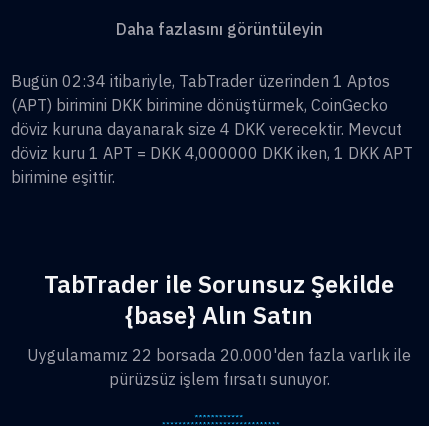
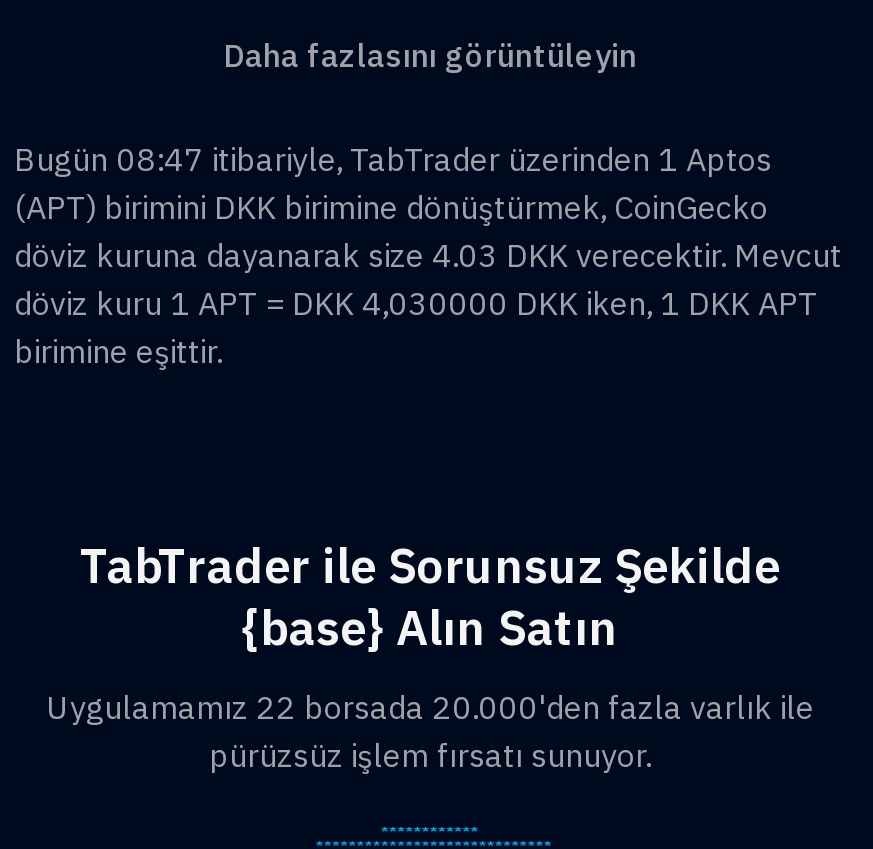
[11,70,390,90] Bugün 02:34 itibariyle, TabTrader üzerinden 1 Aptos -> [14,138,772,178] Bugün 08:47 itibariyle, TabTrader üzerinden 1 Aptos
[11,118,402,138] döviz kuruna dayanarak size 4 DKK verecektir. Mevcut -> [14,234,842,274] döviz kuruna dayanarak size 4.03 DKK verecektir. Mevcut
[11,142,413,162] döviz kuru 1 APT = DKK 4,000000 DKK iken, 1 DKK APT -> [14,282,818,322] döviz kuru 1 APT = DKK 4,030000 DKK iken, 1 DKK APT

